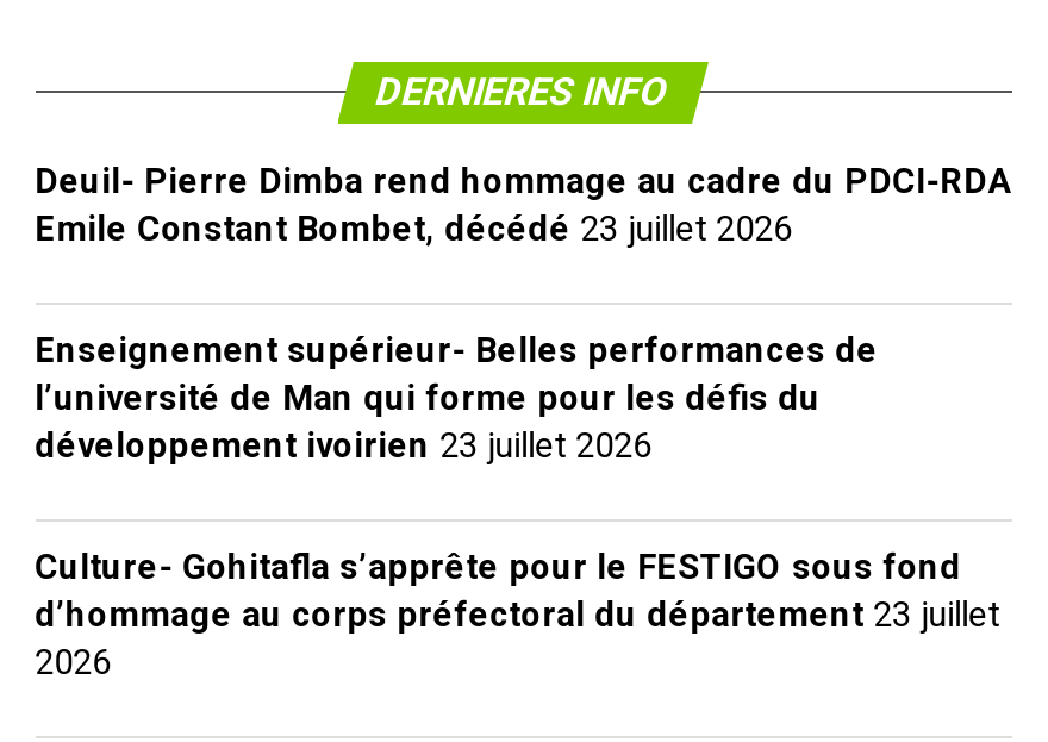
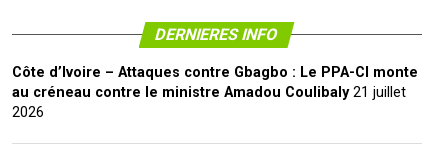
[35,161,1009,635] Deuil- Pierre Dimba rend hommage au cadre du PDCI-RDA | Emile Constant Bombet, décédé 23 juillet 2026 | Enseignement supérieur- Belles performances de | l’université de Man qui forme pour les défis du | développement ivoirien 23 juillet 2026 | Culture- Gohitafla s’apprête pour le FESTIGO sous fond | d’hommage au corps préfectoral du département 23 juillet -> [12,64,418,101] Côte d’Ivoire – Attaques contre Gbagbo : Le PPA-CI monte | au créneau contre le ministre Amadou Coulibaly 21 juillet

